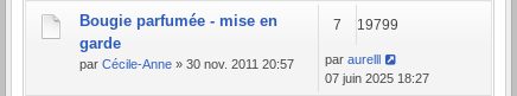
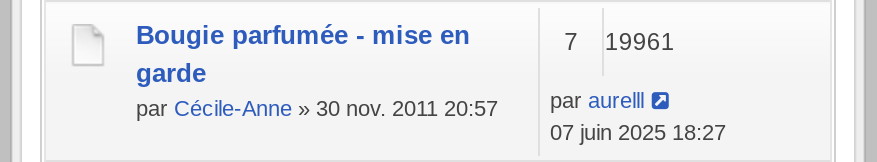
[333,16,399,33] 7 19799 -> [564,27,675,55] 7 19961

